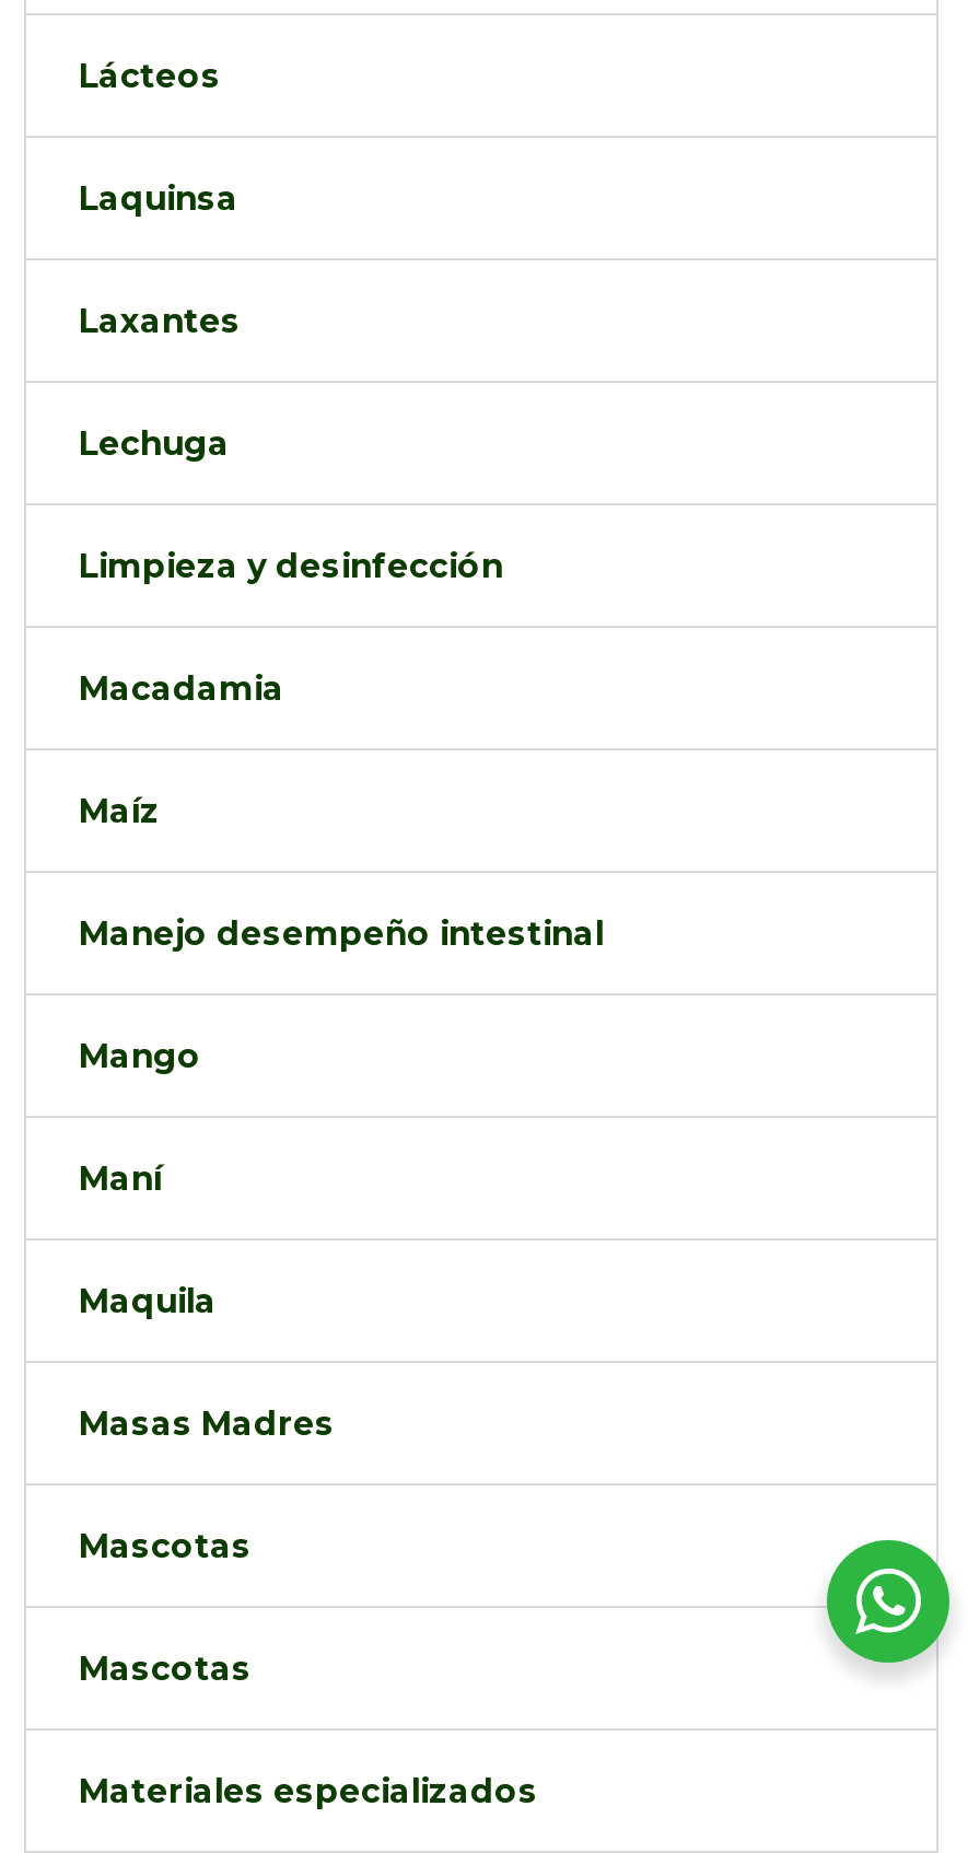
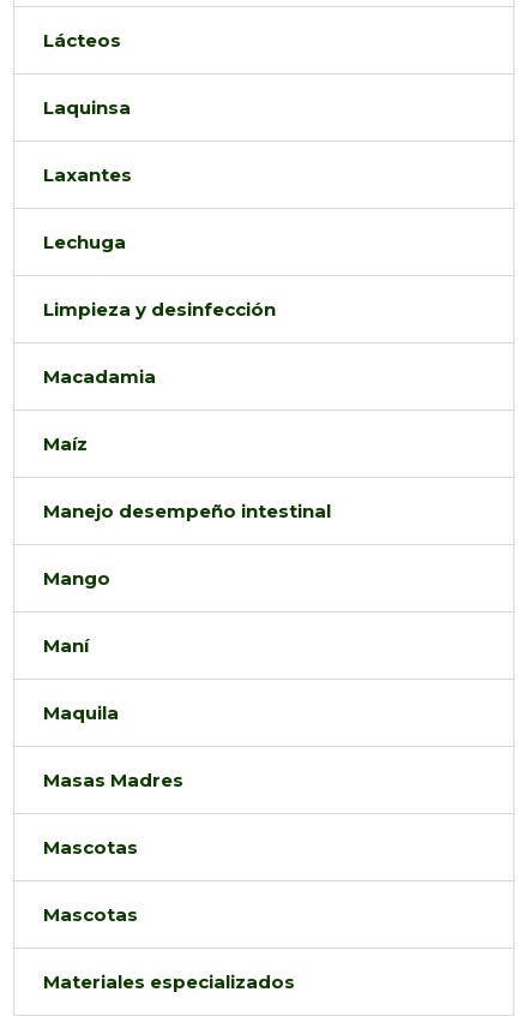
[823,1538,954,1676] [image] -> none

